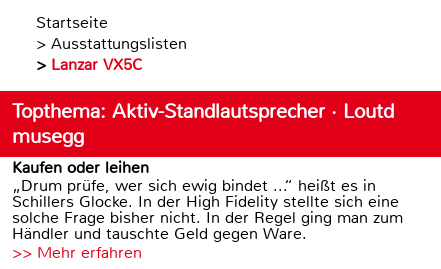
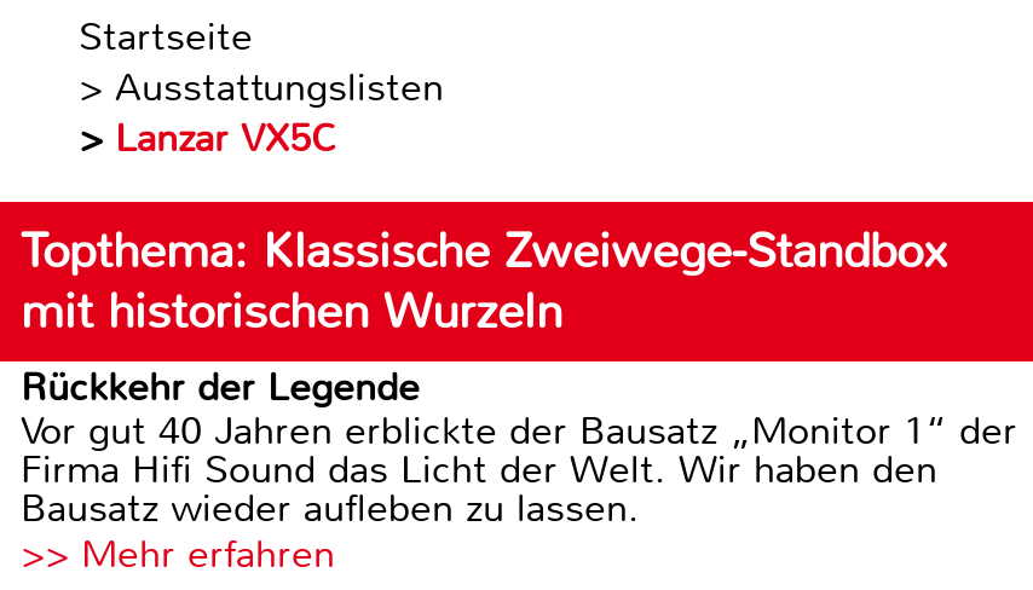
[12,99,403,244] Topthema: Aktiv-Standlautsprecher · Loutd | musegg | Kaufen oder leihen | „Drum prüfe, wer sich ewig bindet ...“ heißt es in | Schillers Glocke. In der High Fidelity stellte sich eine | solche Frage bisher nicht. In der Regel ging man zum | Händler und tauschte Geld gegen Ware. -> [21,221,1017,533] Topthema: Klassische Zweiwege-Standbox | mit historischen Wurzeln | Rückkehr der Legende | Vor gut 40 Jahren erblickte der Bausatz „Monitor 1“ der | Firma Hifi Sound das Licht der Welt. Wir haben den | Bausatz wieder aufleben zu lassen.

